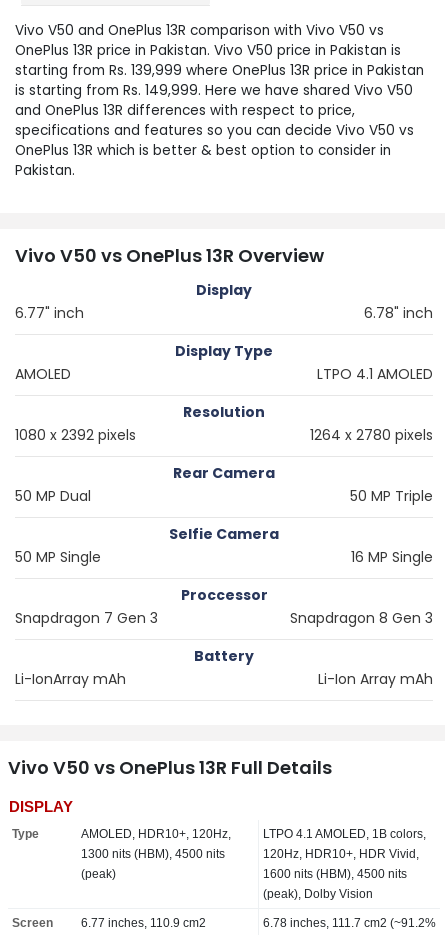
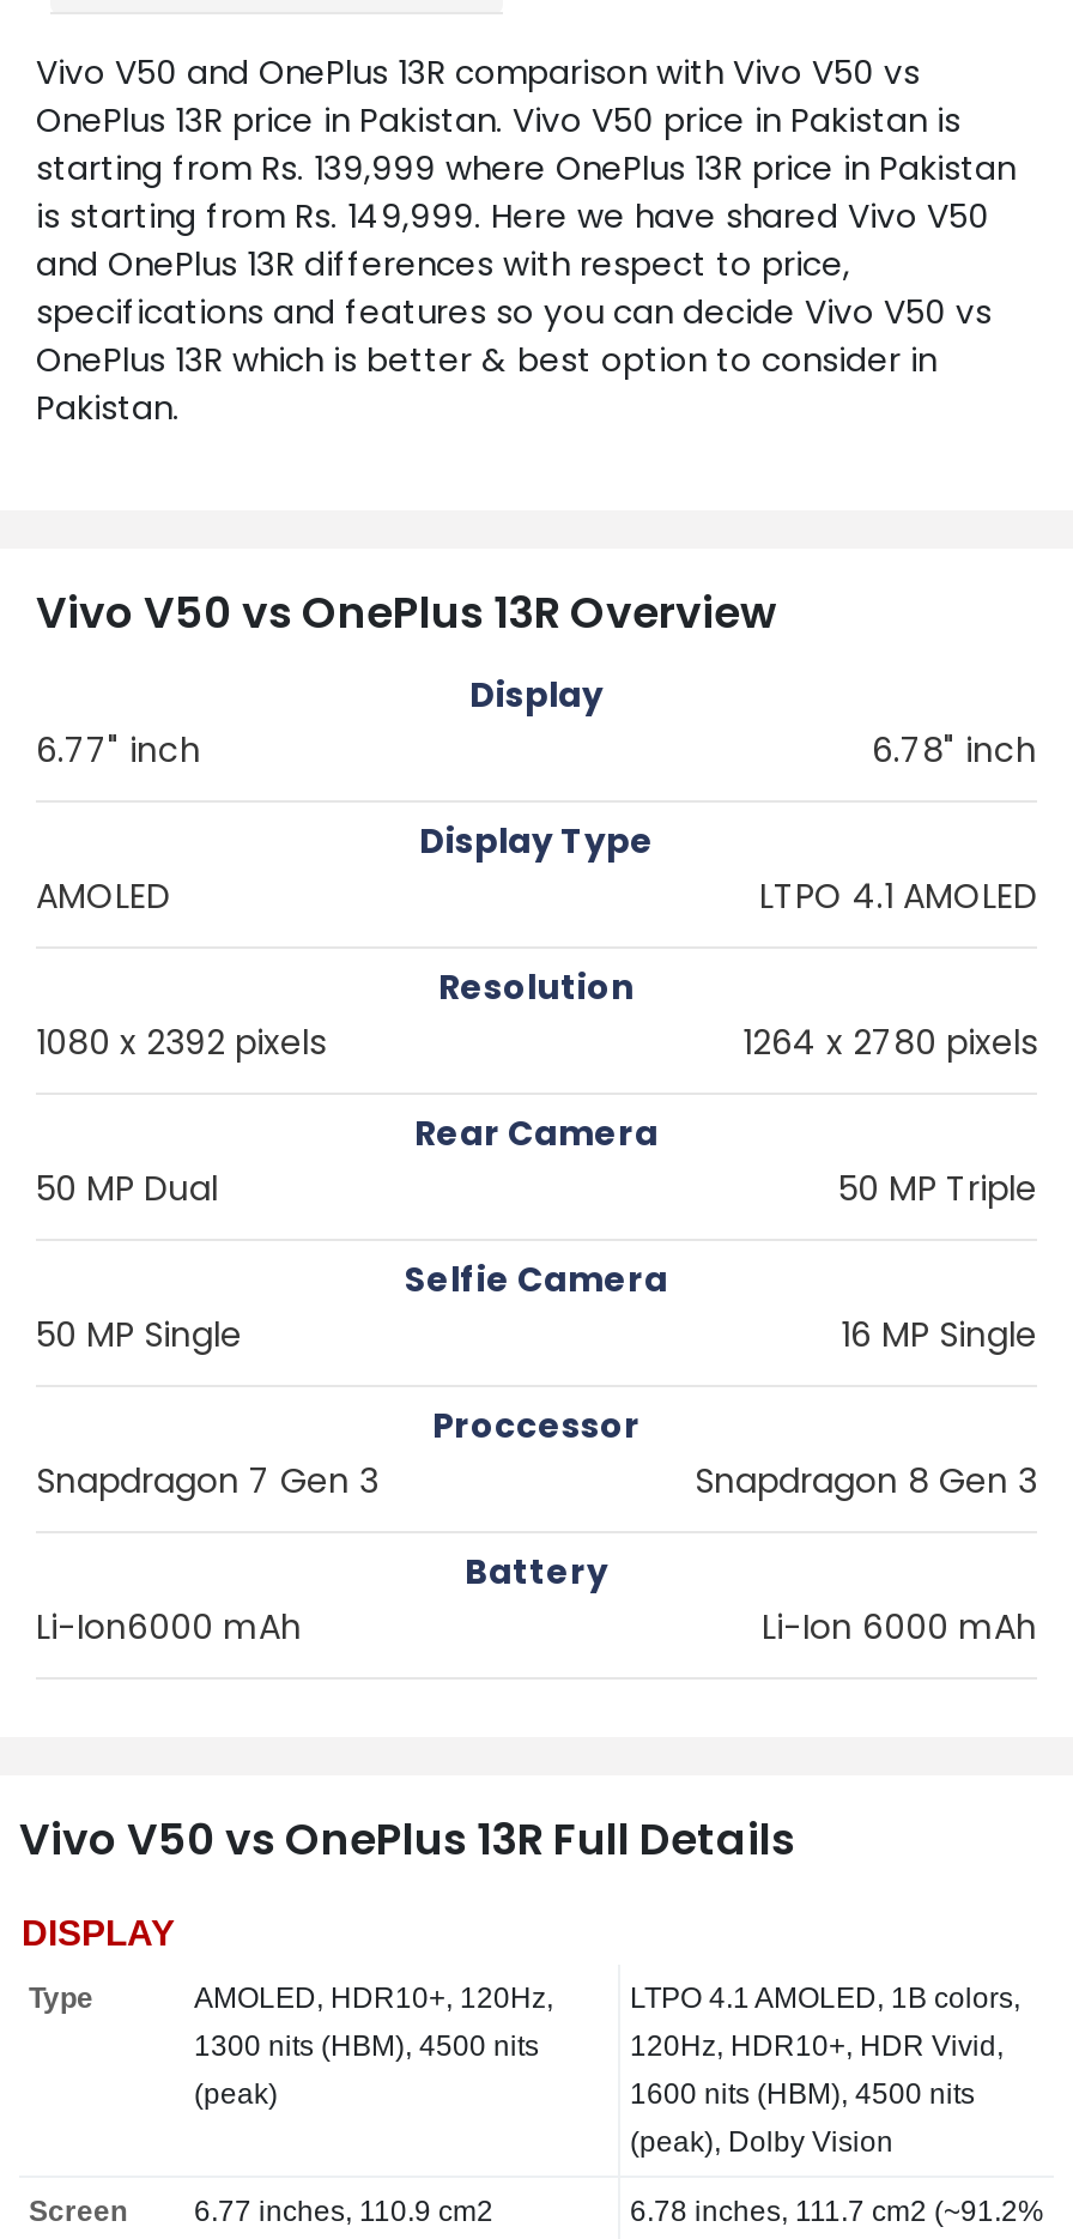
[15,669,126,689] Li-IonArray mAh -> [36,1603,302,1651] Li-Ion6000 mAh
[318,669,433,689] Li-Ion Array mAh -> [762,1603,1037,1651] Li-Ion 6000 mAh

